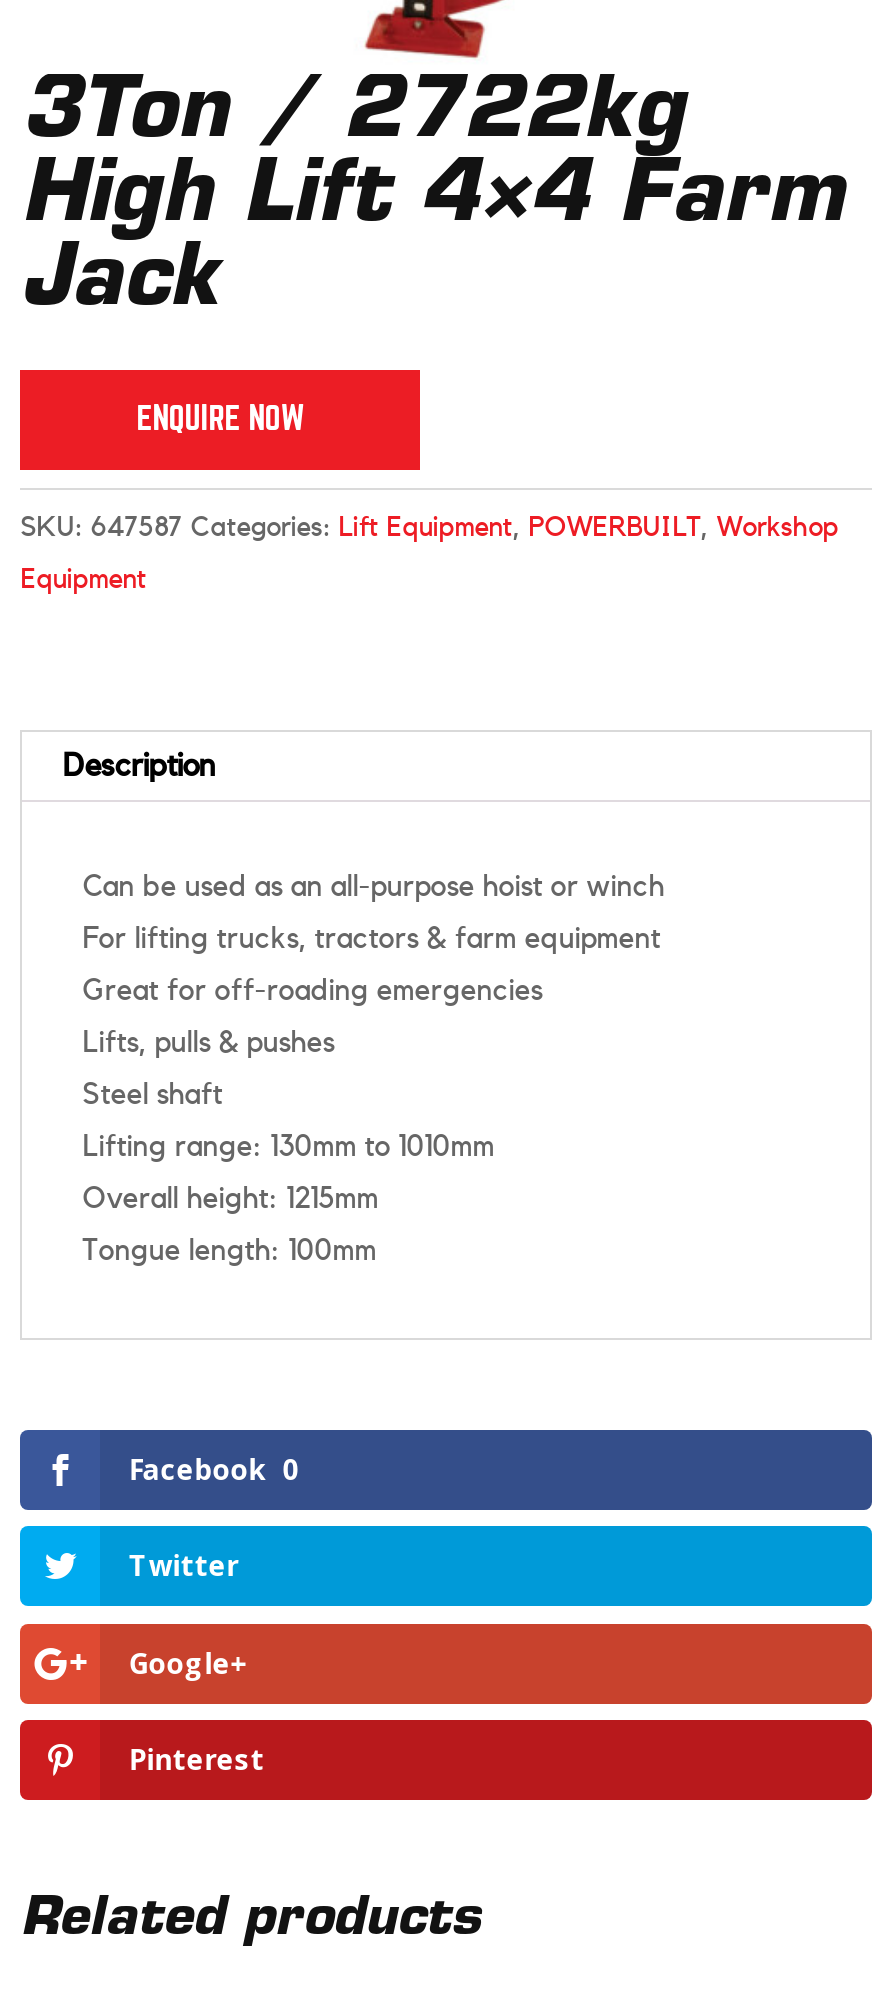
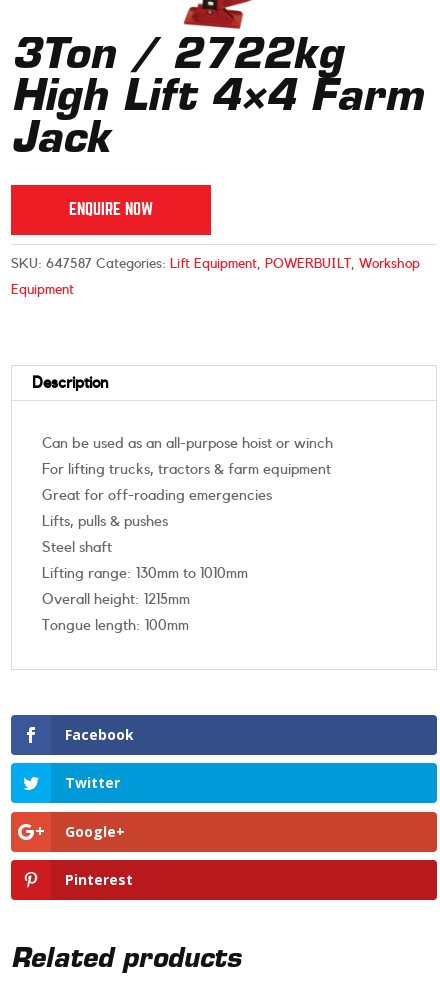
[128,1449,298,1487] Facebook 0 -> [65,725,134,744] Facebook

